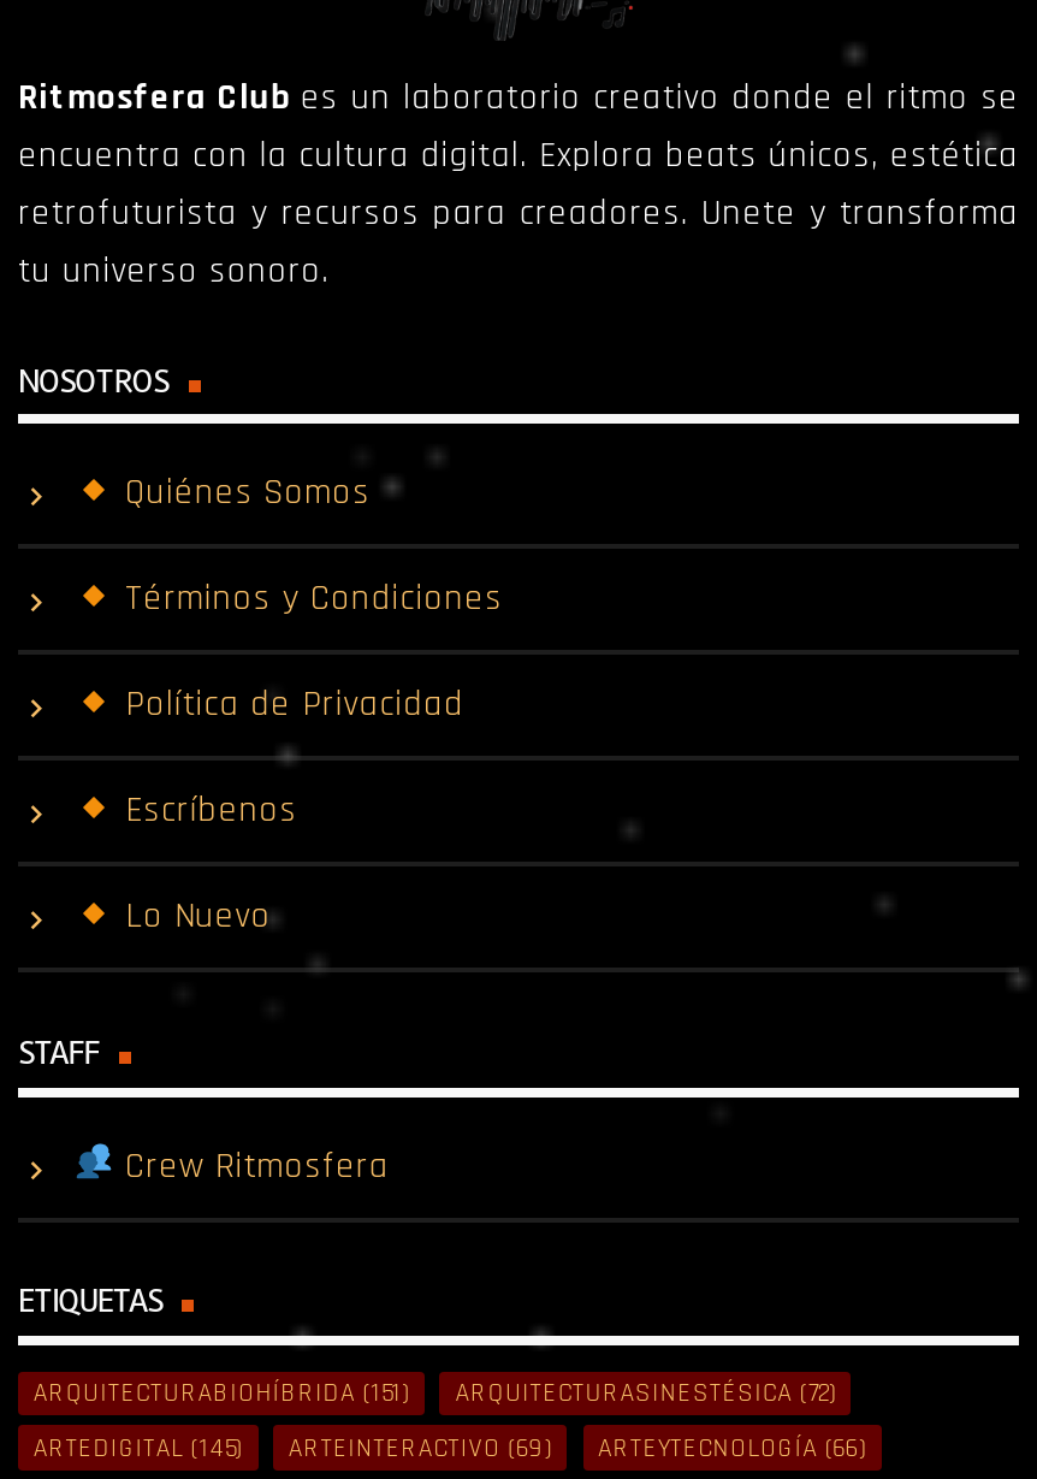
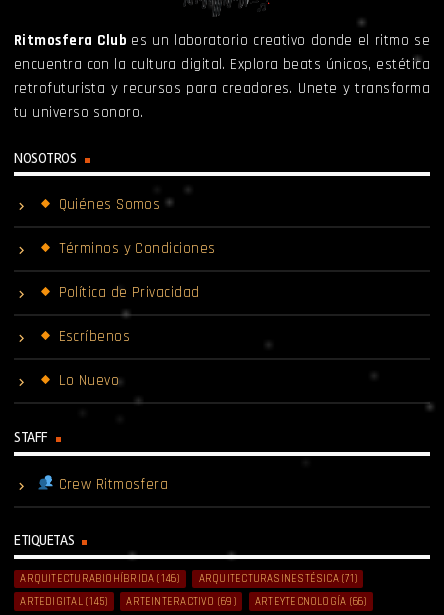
[33,1378,409,1411] ARQUITECTURABIOHÍBRIDA (151) -> [20,572,180,586] ARQUITECTURABIOHÍBRIDA (146)
[455,1378,836,1411] ARQUITECTURASINESTÉSICA (72) -> [199,572,357,586] ARQUITECTURASINESTÉSICA (71)

